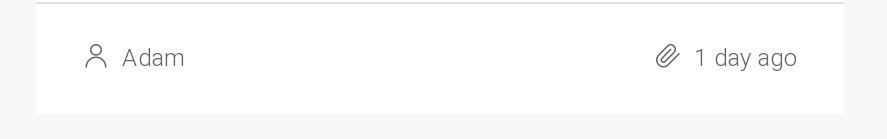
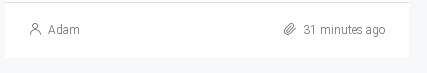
[688,44,796,72] 1 day ago -> [300,23,385,37] 31 minutes ago

